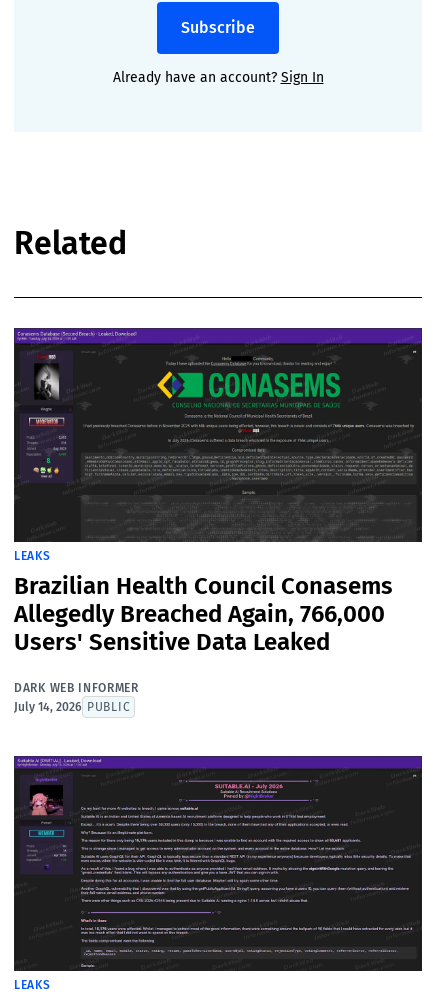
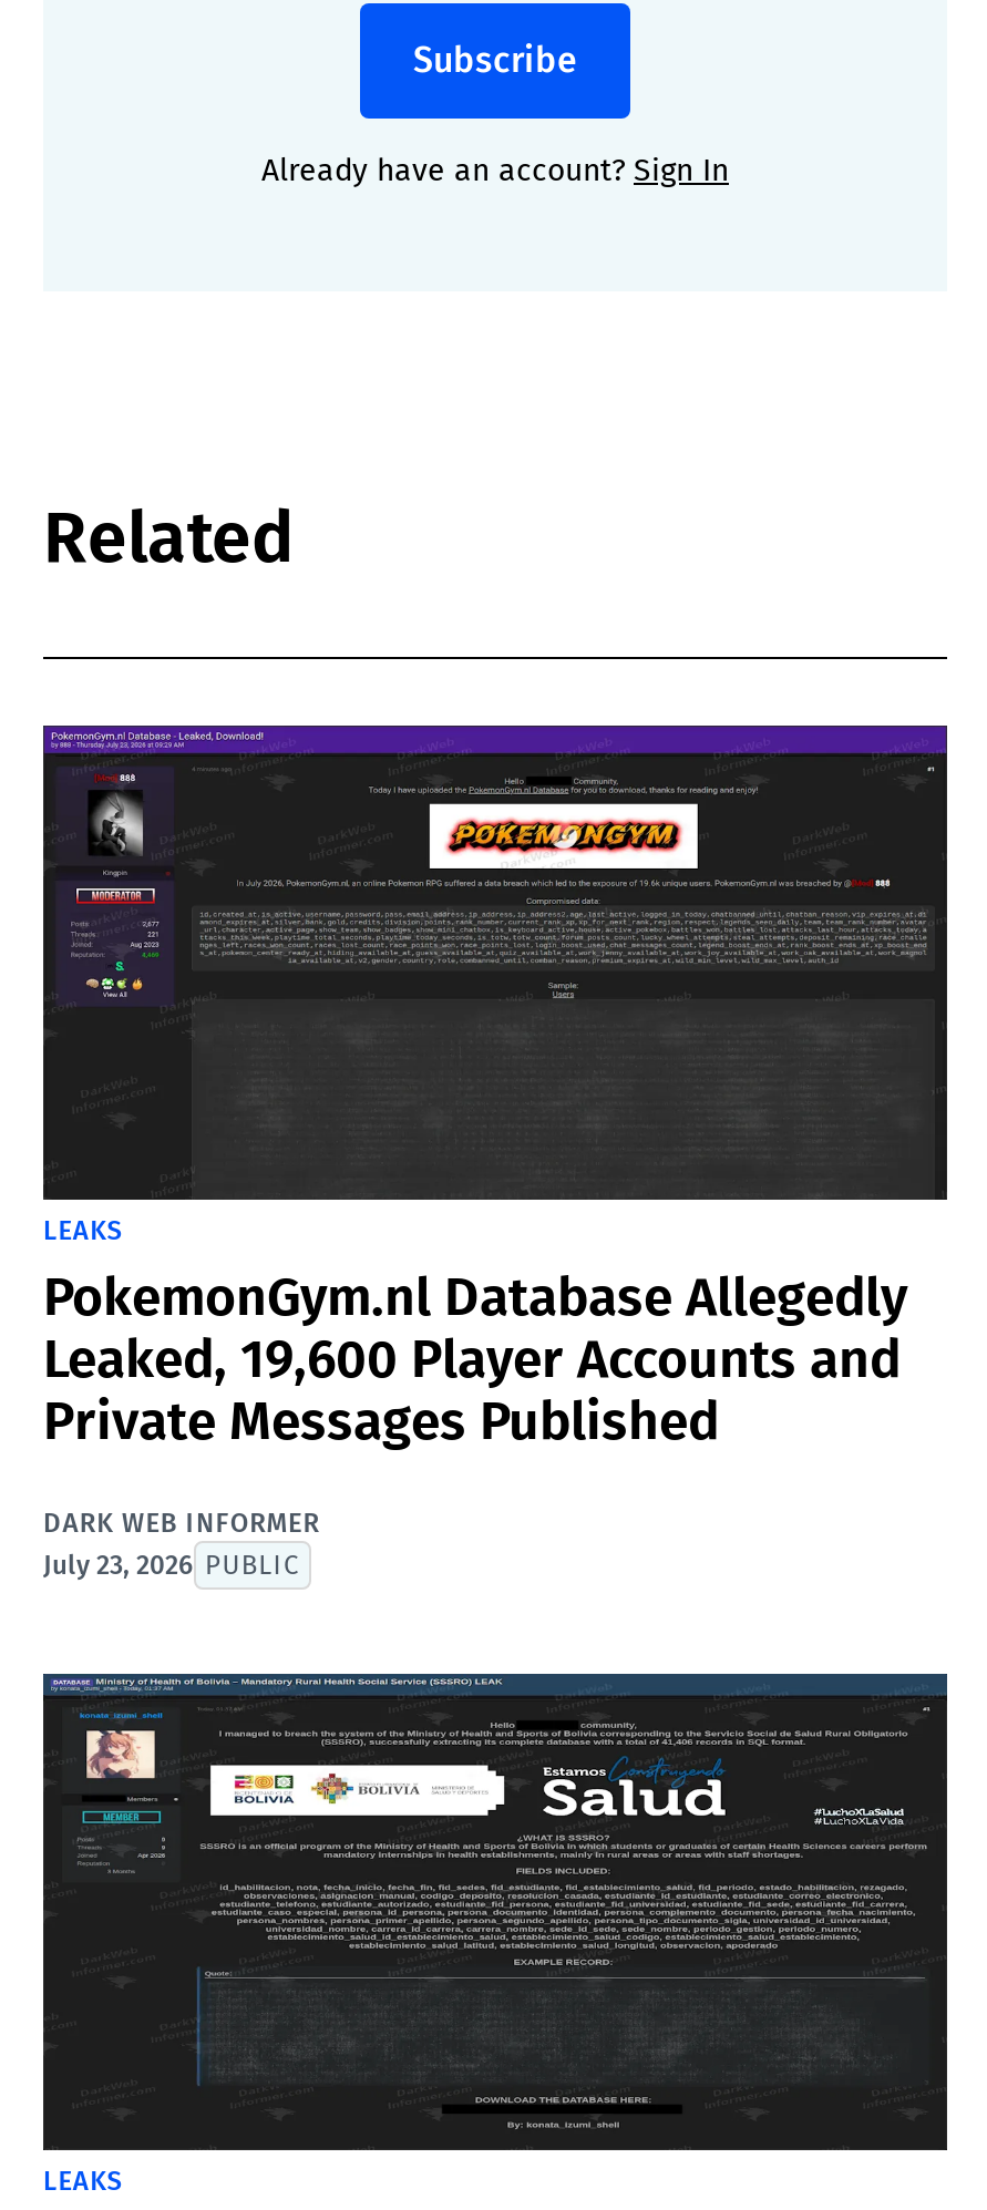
[14,332,422,482] [image] -> [43,734,947,1060] [image]
[14,572,393,656] Brazilian Health Council Conasems | Allegedly Breached Again, 766,000 | Users' Sensitive Data Leaked -> [43,1267,907,1453] PokemonGym.nl Database Allegedly | Leaked, 19,600 Player Accounts and | Private Messages Published
[14,700,130,714] July 14, 2026 PUBLIC -> [43,1551,301,1582] July 23, 2026 PUBLIC
[14,757,422,956] [image] -> [43,1676,947,2141] [image]

